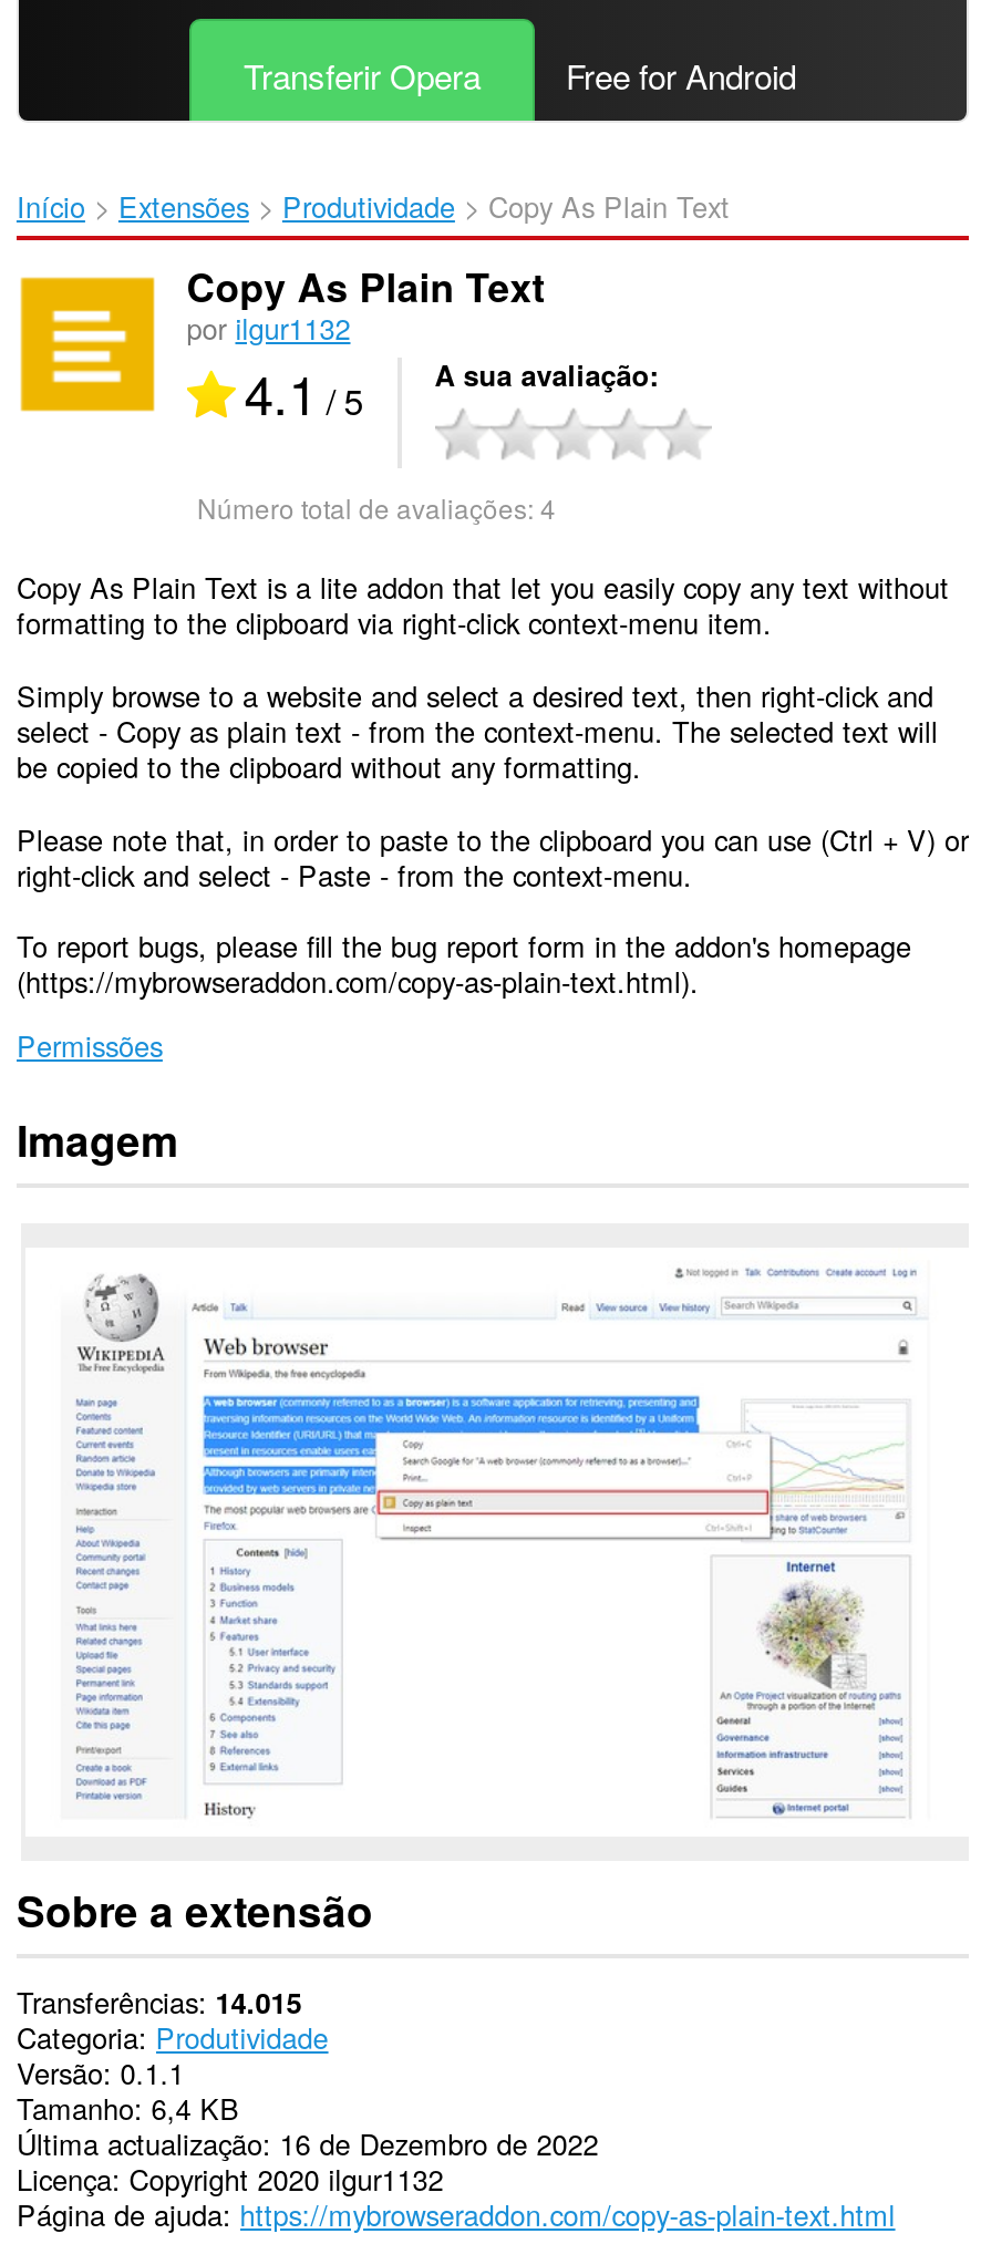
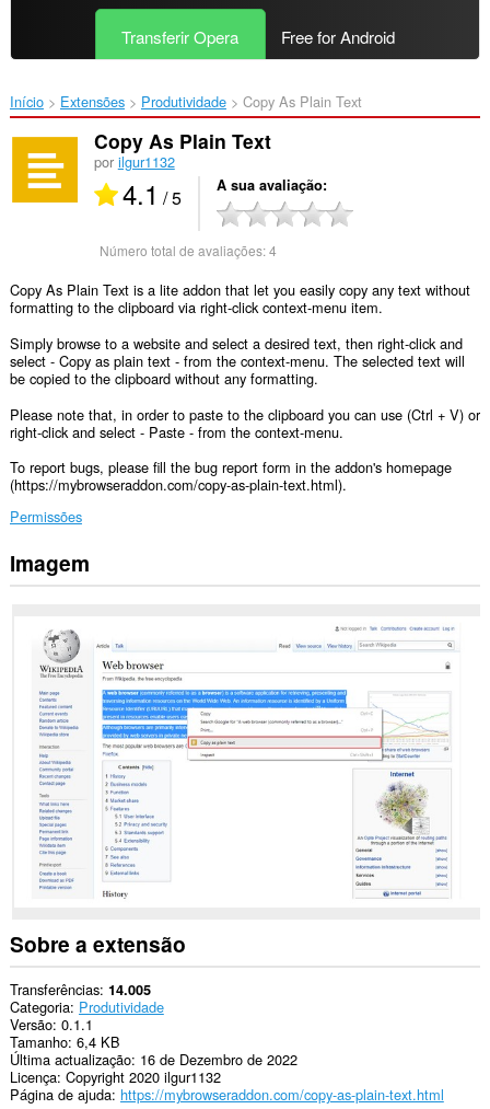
[17,1981,302,2023] Transferências 14.015 -> [10,979,151,1000] Transferências 14.005

